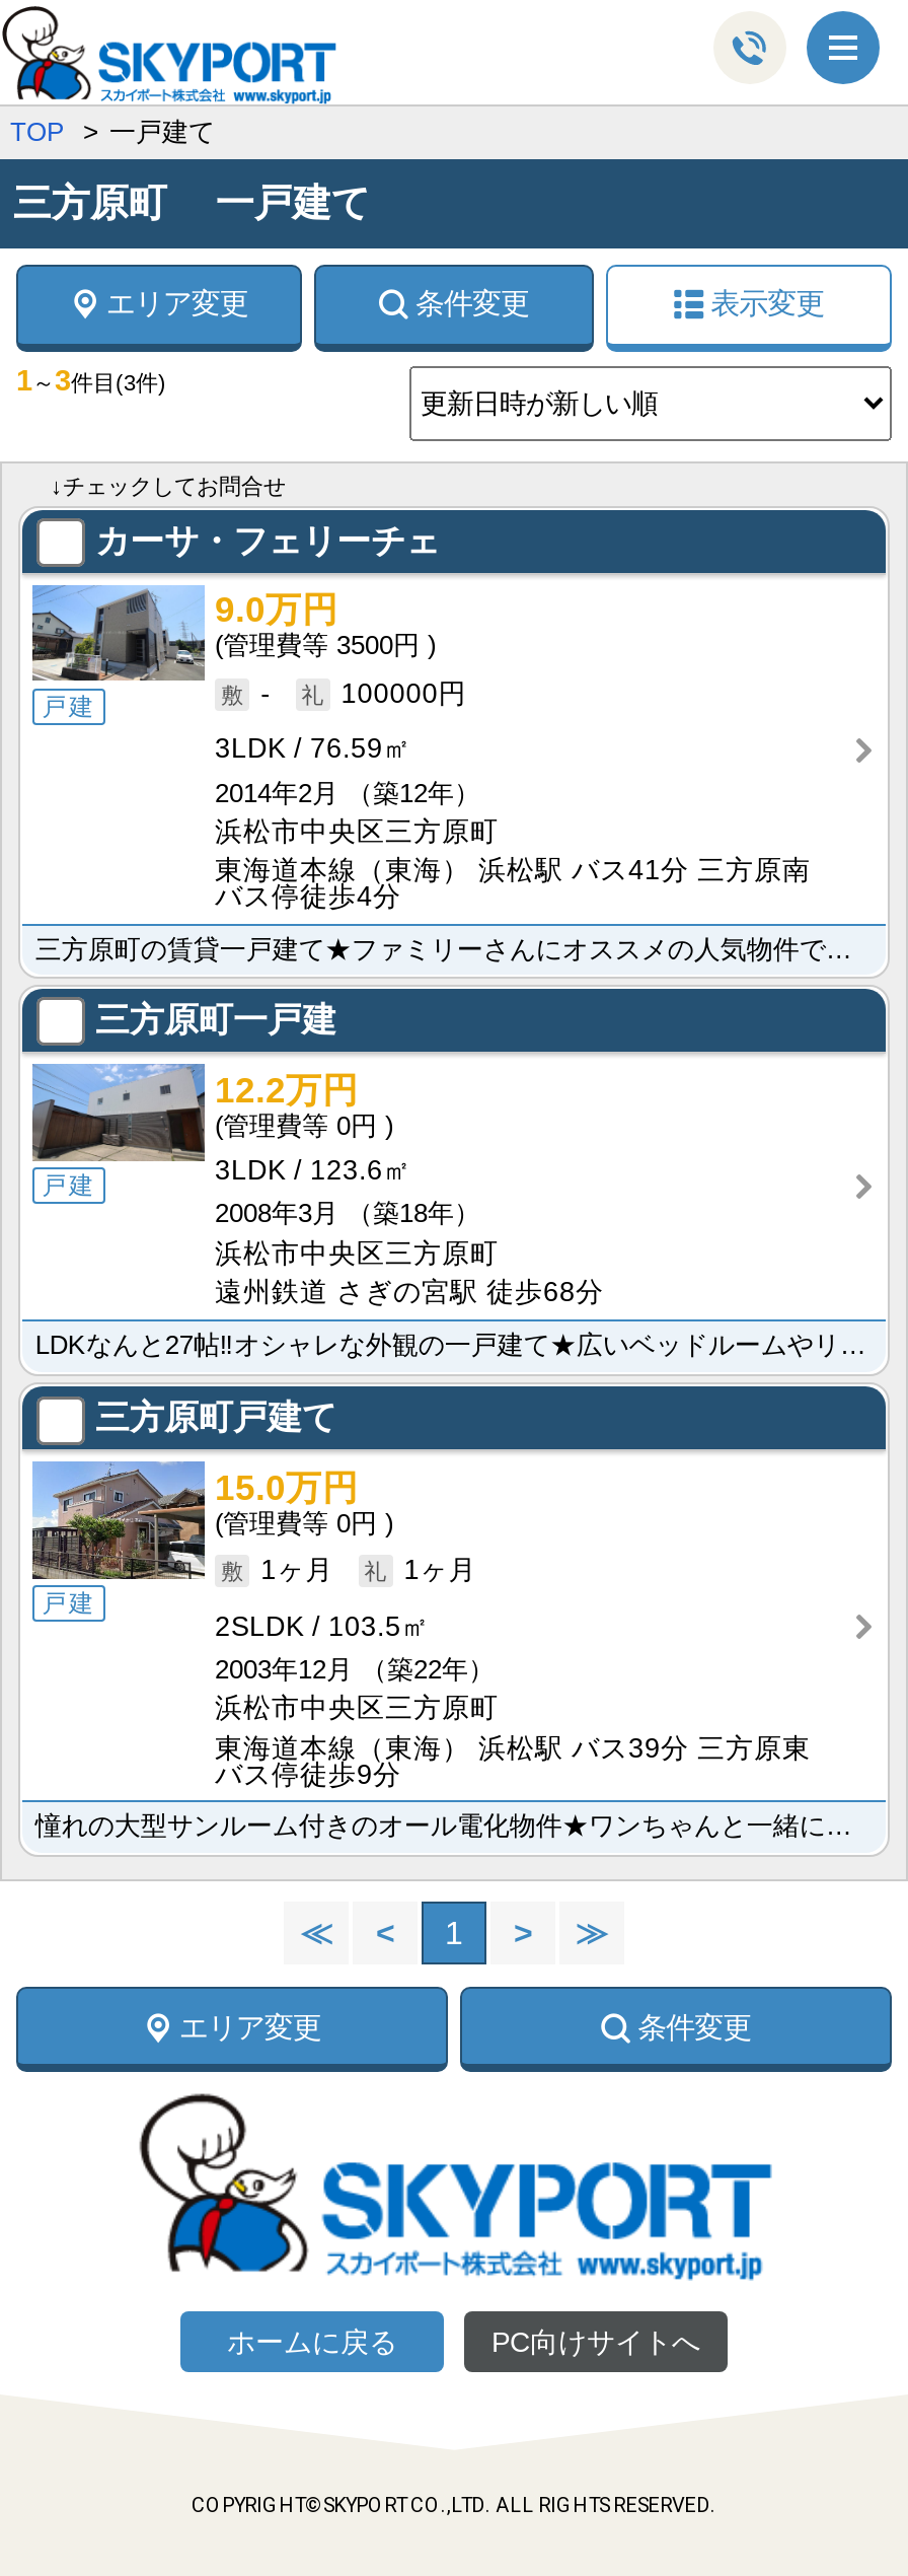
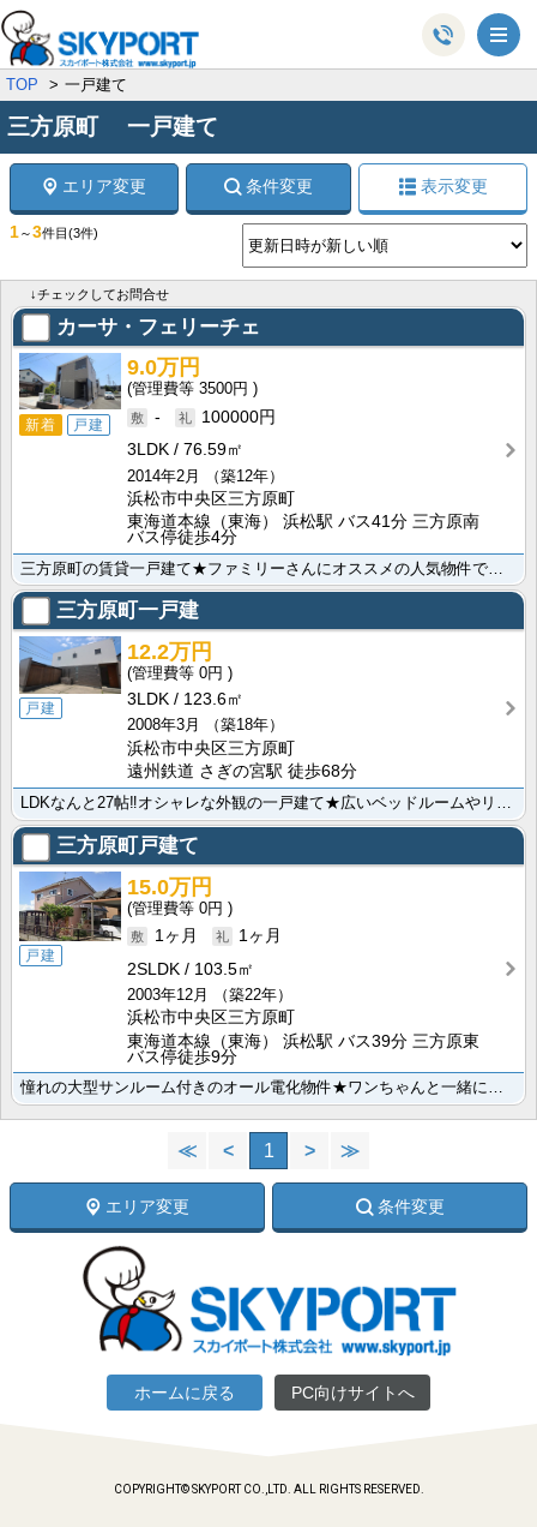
none -> [25,416,57,433] 新着

